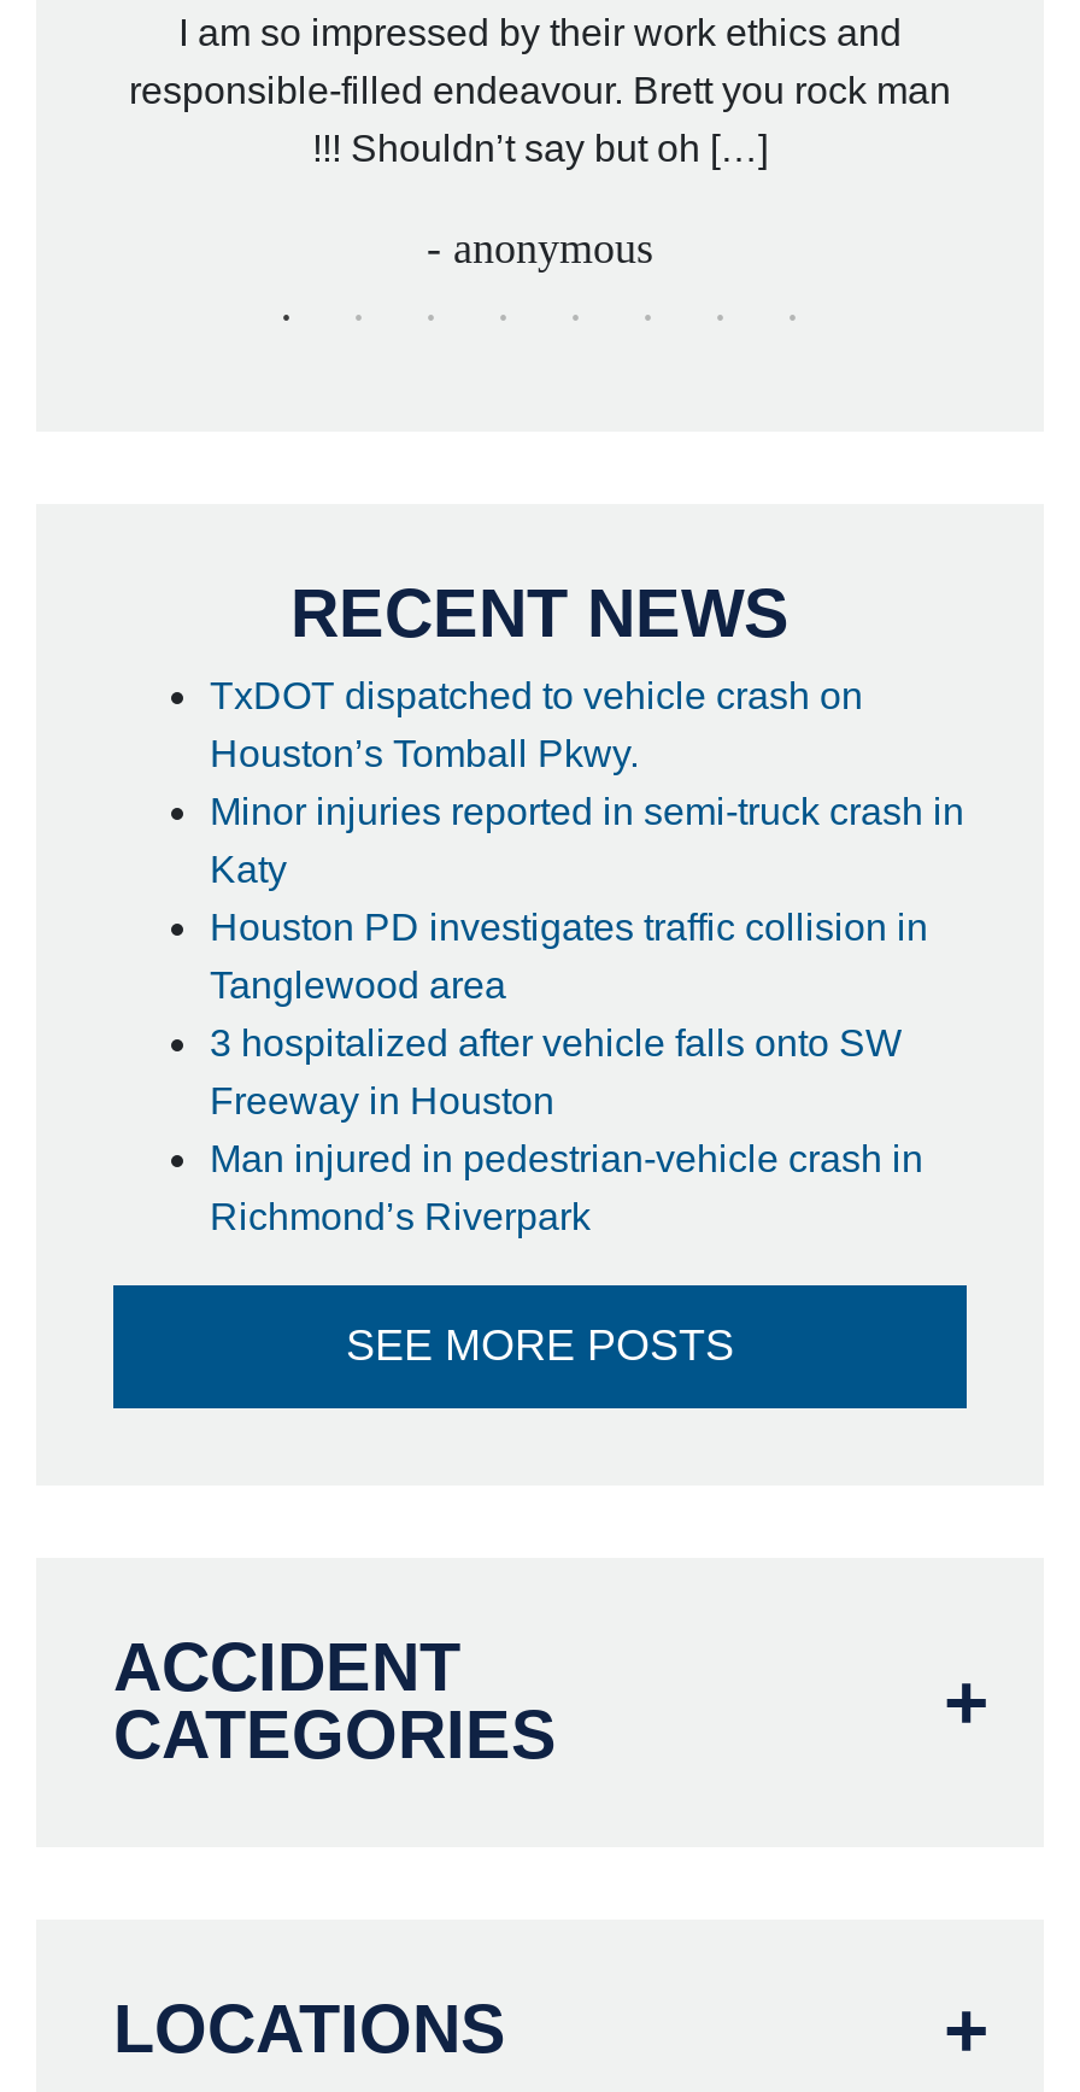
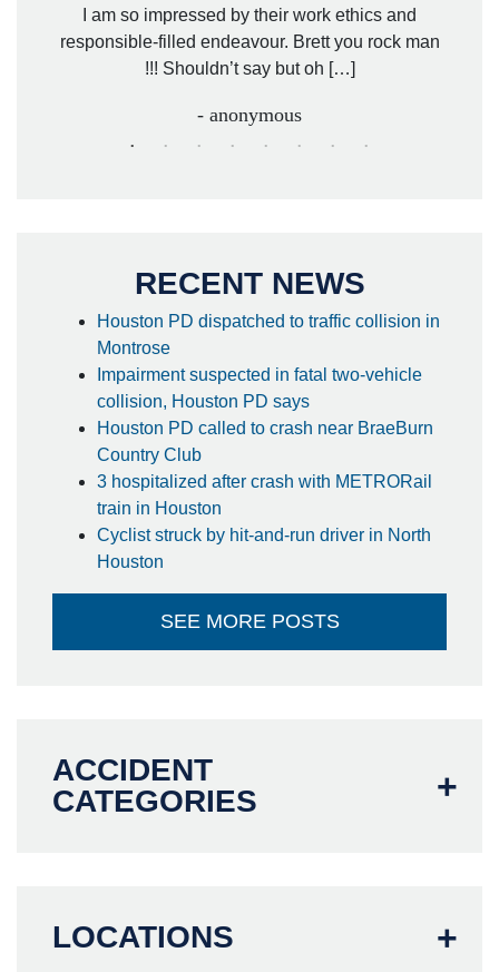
[210,675,964,1237] TxDOT dispatched to vehicle crash on | Houston’s Tomball Pkwy. | Minor injuries reported in semi-truck crash in | Katy | Houston PD investigates traffic collision in | Tanglewood area | 3 hospitalized after vehicle falls onto SW | Freeway in Houston | Man injured in pedestrian-vehicle crash in | Richmond’s Riverpark -> [97,312,440,571] Houston PD dispatched to traffic collision in | Montrose | Impairment suspected in fatal two-vehicle | collision, Houston PD says | Houston PD called to crash near BraeBurn | Country Club | 3 hospitalized after crash with METRORail | train in Houston | Cyclist struck by hit-and-run driver in North | Houston

